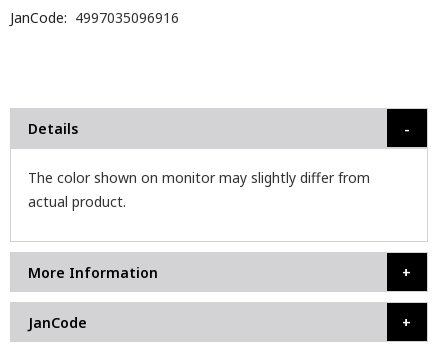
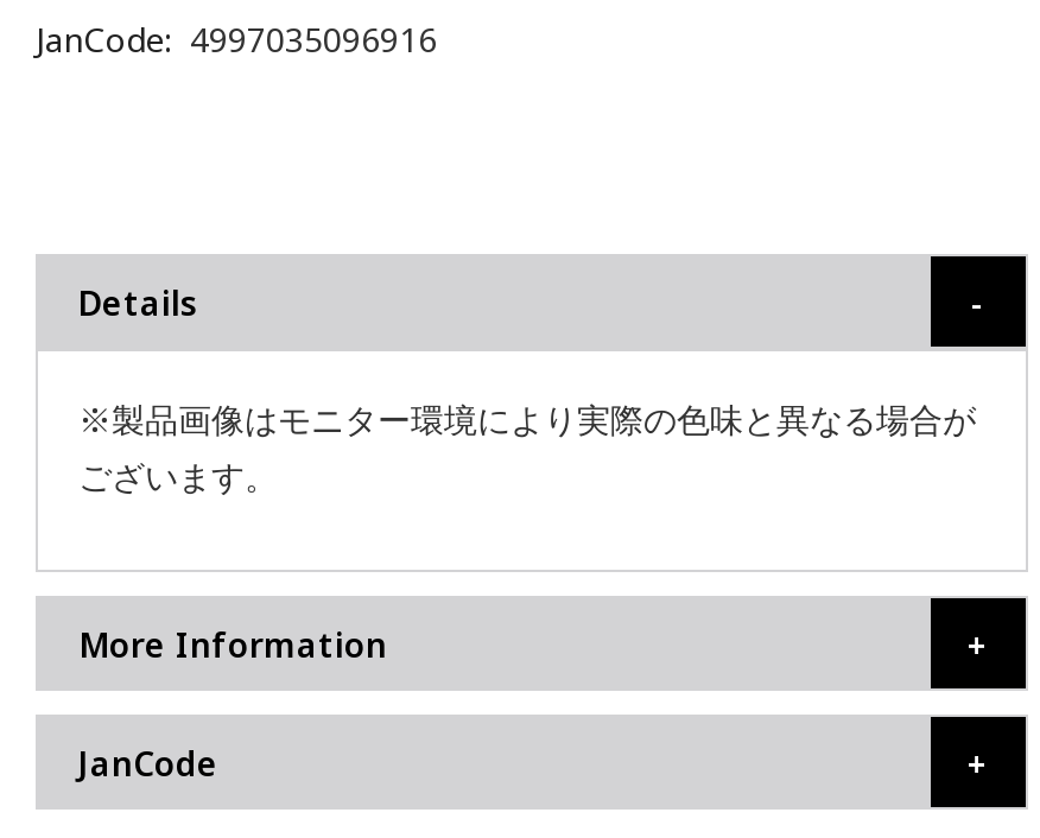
[28,168,370,211] The color shown on monitor may slightly differ from | actual product. -> [78,396,976,499] ※製品画像はモニター環境により実際の色味と異なる場合が | ございます。

